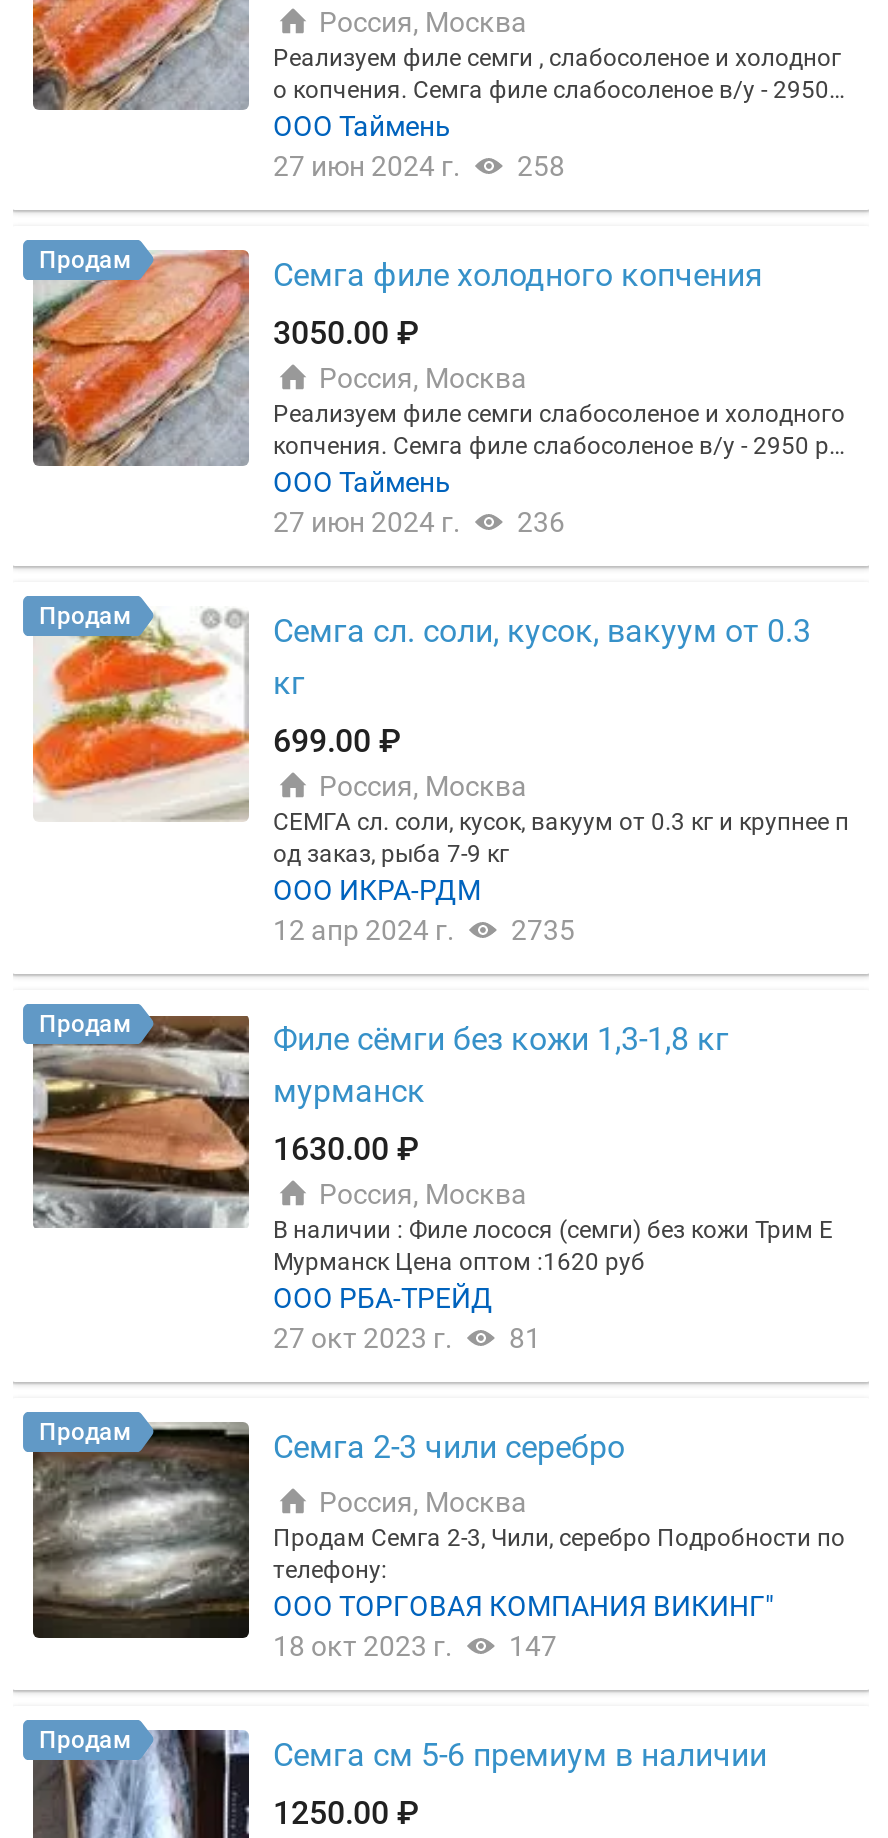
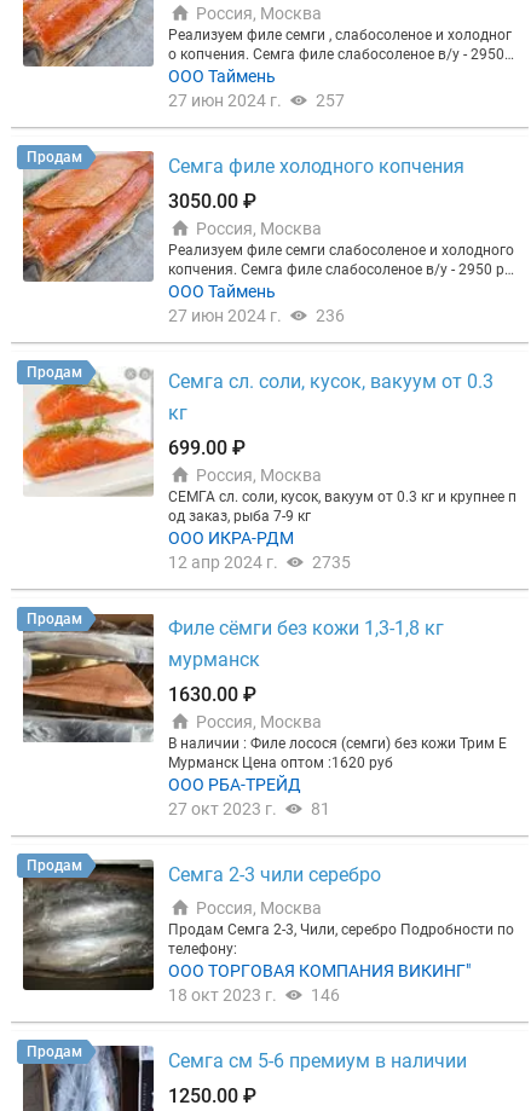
[517,150,565,182] 258 -> [316,91,345,110] 257
[273,1630,557,1662] 18 окт 2023 г. 147 -> [168,985,340,1005] 18 окт 2023 г. 146

